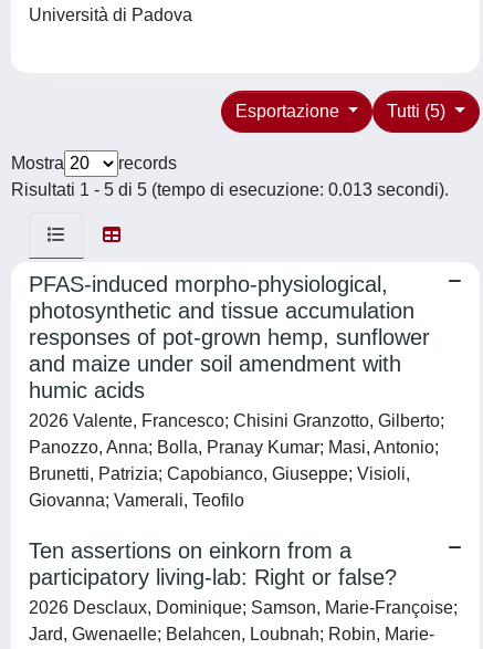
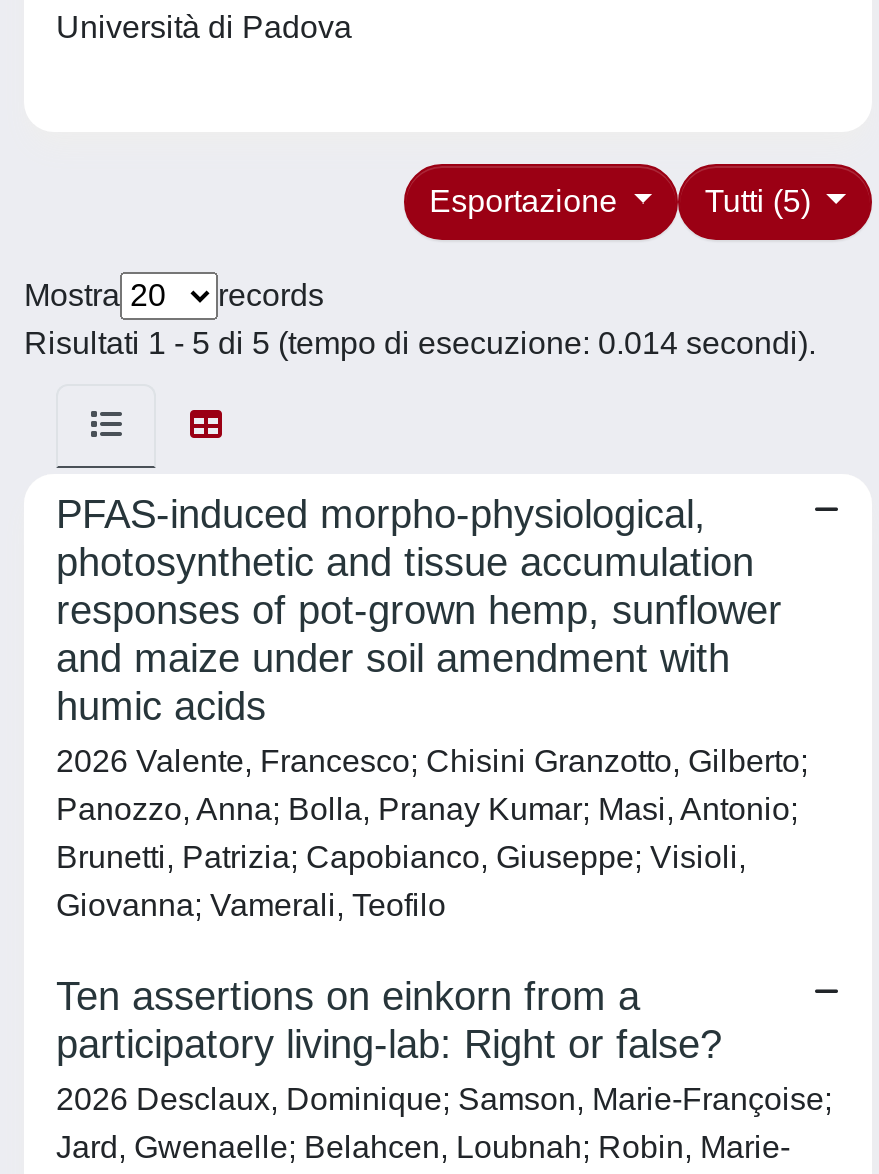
[11,180,449,199] Risultati 1 - 5 di 5 (tempo di esecuzione: 0.013 secondi). -> [24,326,816,360] Risultati 1 - 5 di 5 (tempo di esecuzione: 0.014 secondi).

